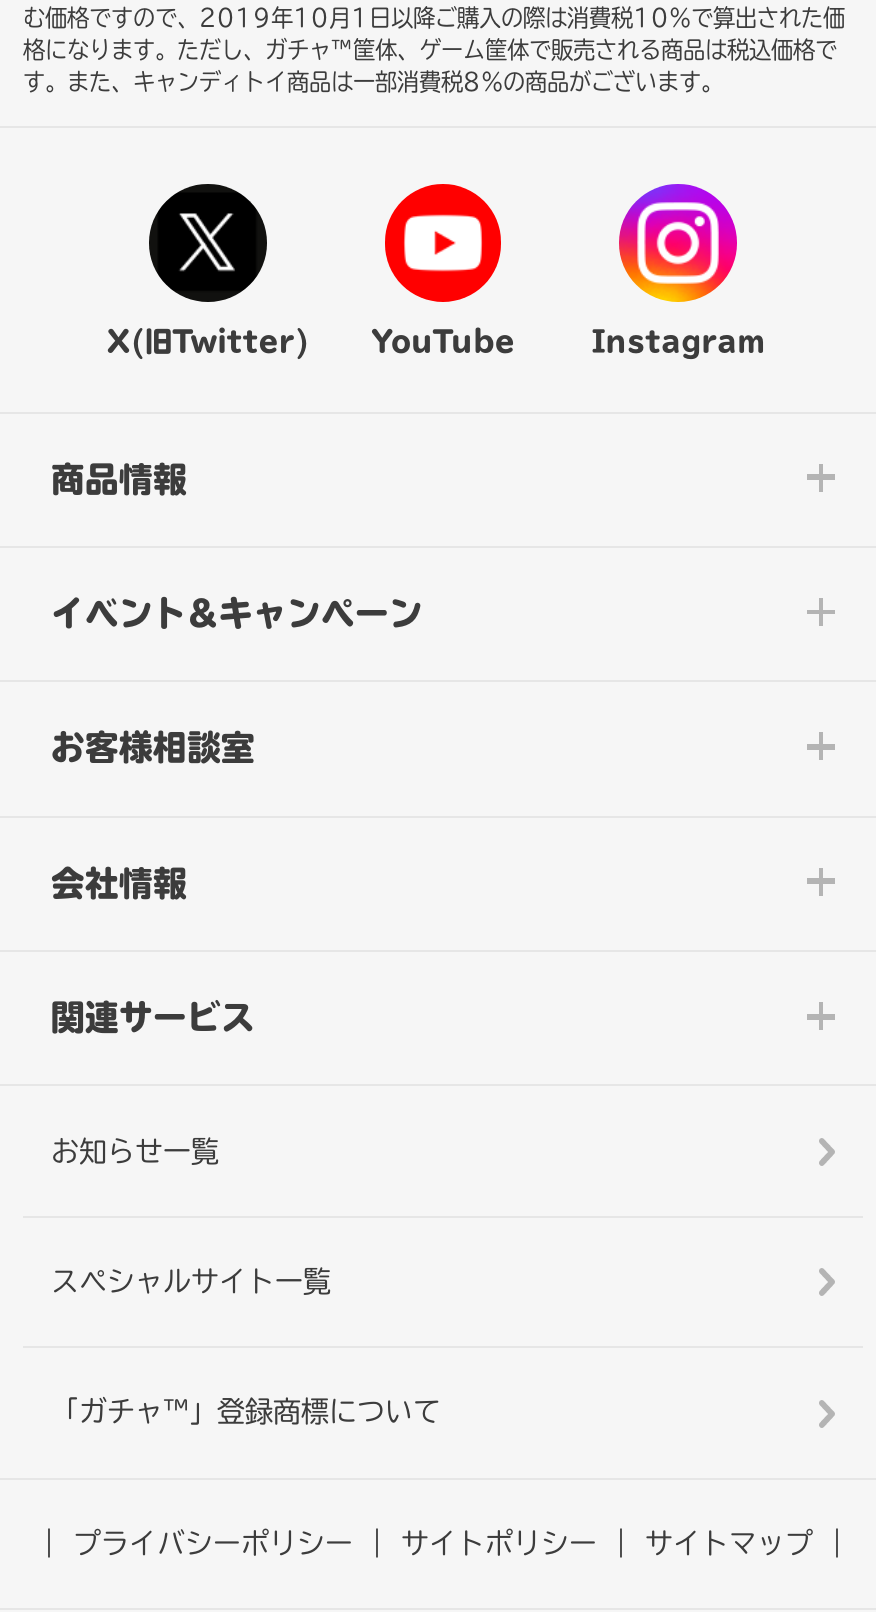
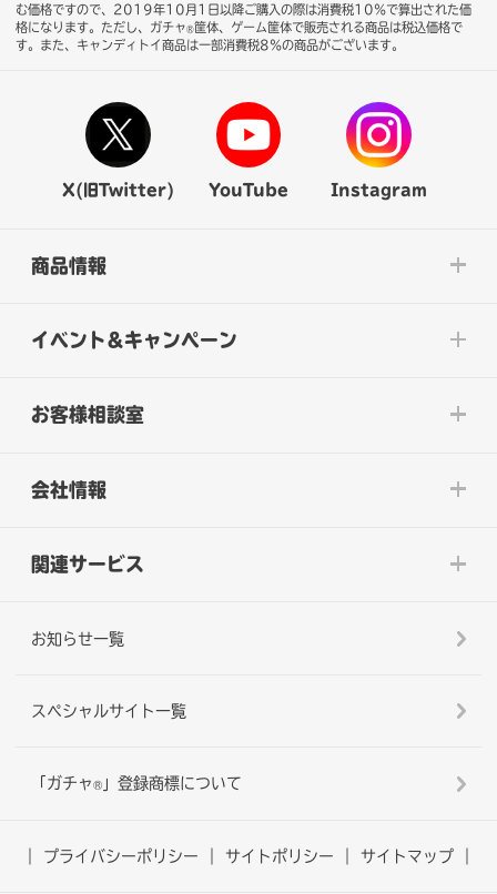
[23,38,837,60] 格になります。ただし、ガチャ™筐体、ゲーム筐体で販売される商品は税込価格で -> [16,21,463,33] 格になります。ただし、ガチャ®筐体、ゲーム筐体で販売される商品は税込価格で
[51,1399,441,1427] 「ガチャ™」登録商標について -> [31,776,242,791] 「ガチャ®」登録商標について

